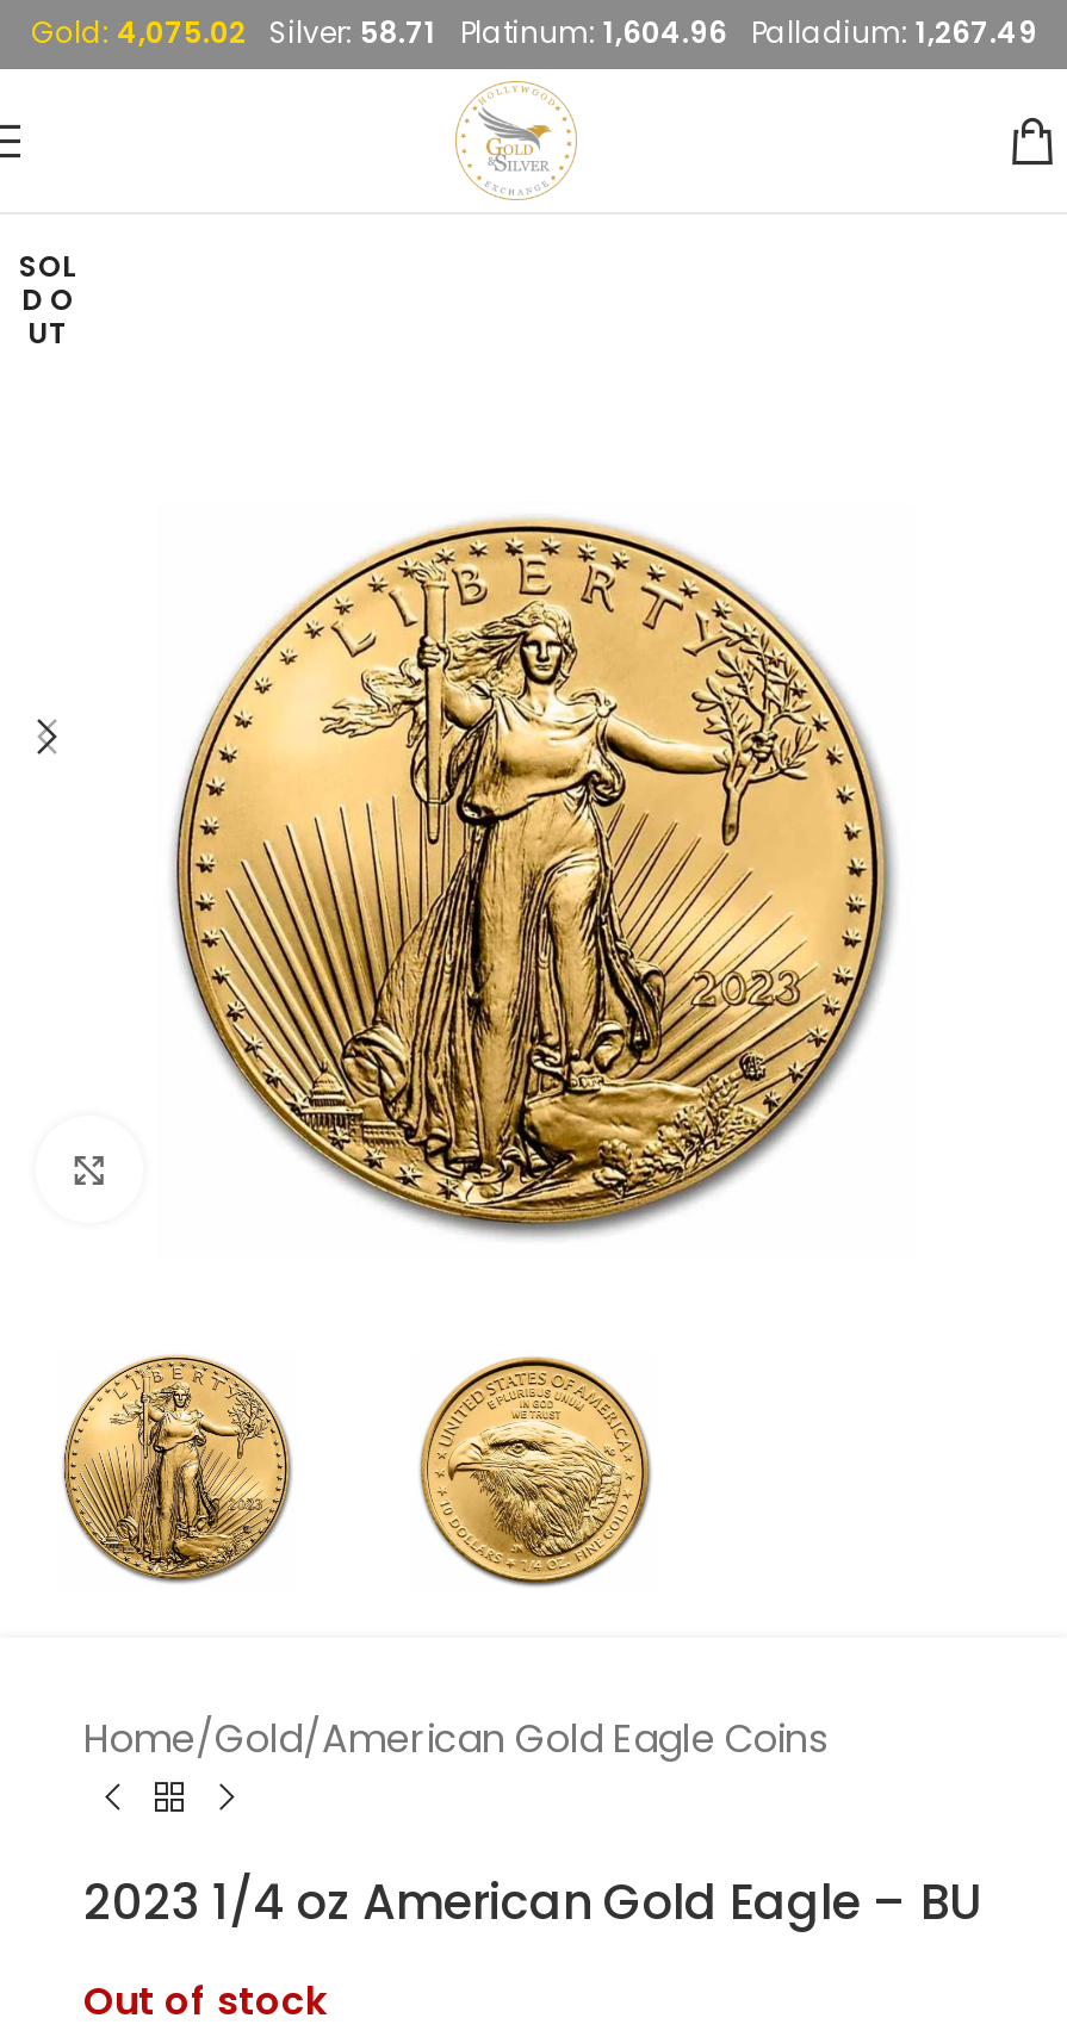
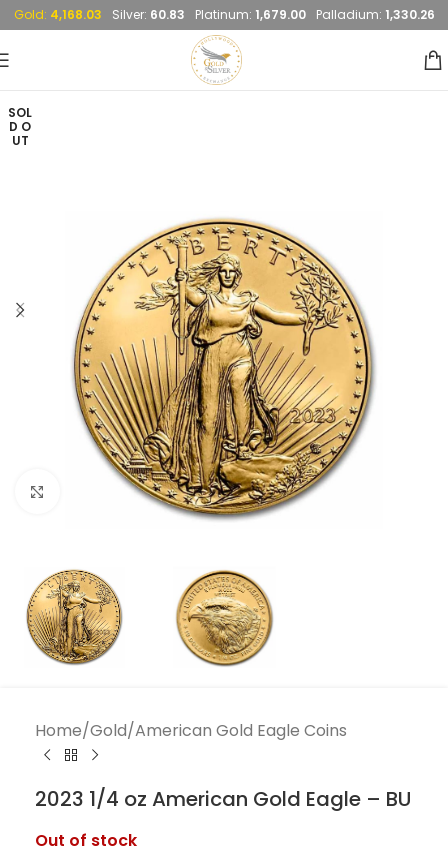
[31,12,1037,52] Gold: 4,075.02 Silver: 58.71 Platinum: 1,604.96 Palladium: 1,267.49 -> [13,6,434,23] Gold: 4,168.03 Silver: 60.83 Platinum: 1,679.00 Palladium: 1,330.26

